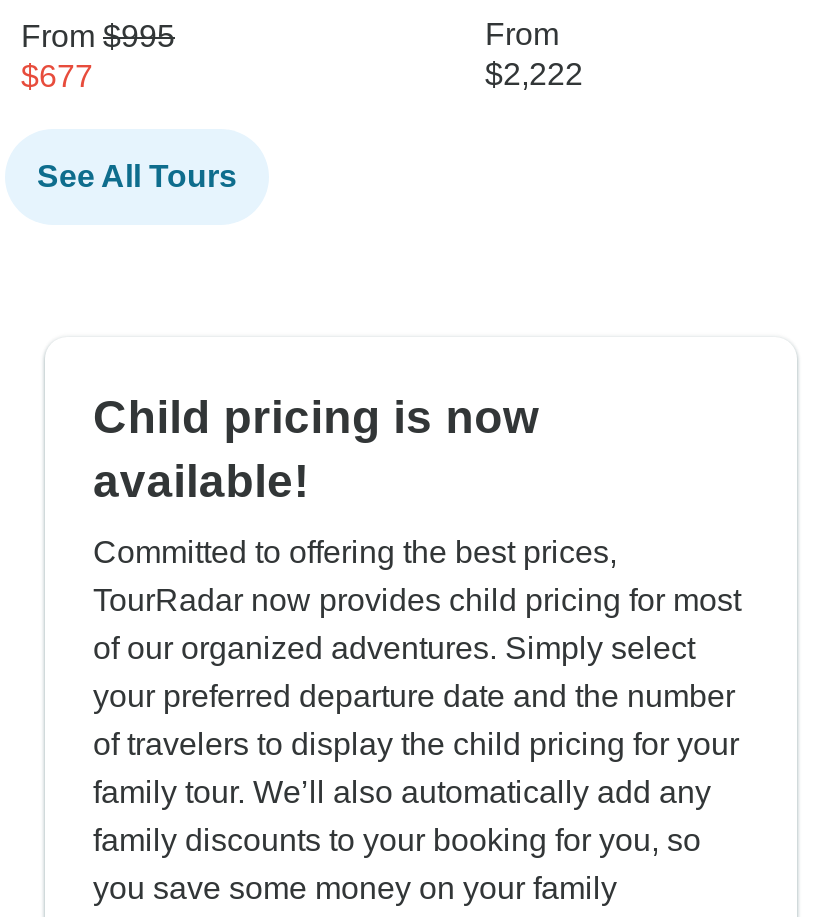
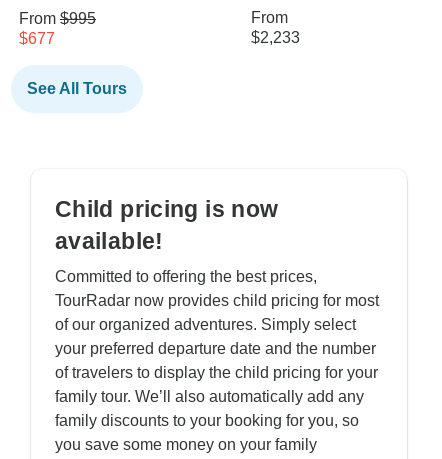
[485,58,583,92] $2,222 -> [251,29,300,46] $2,233

